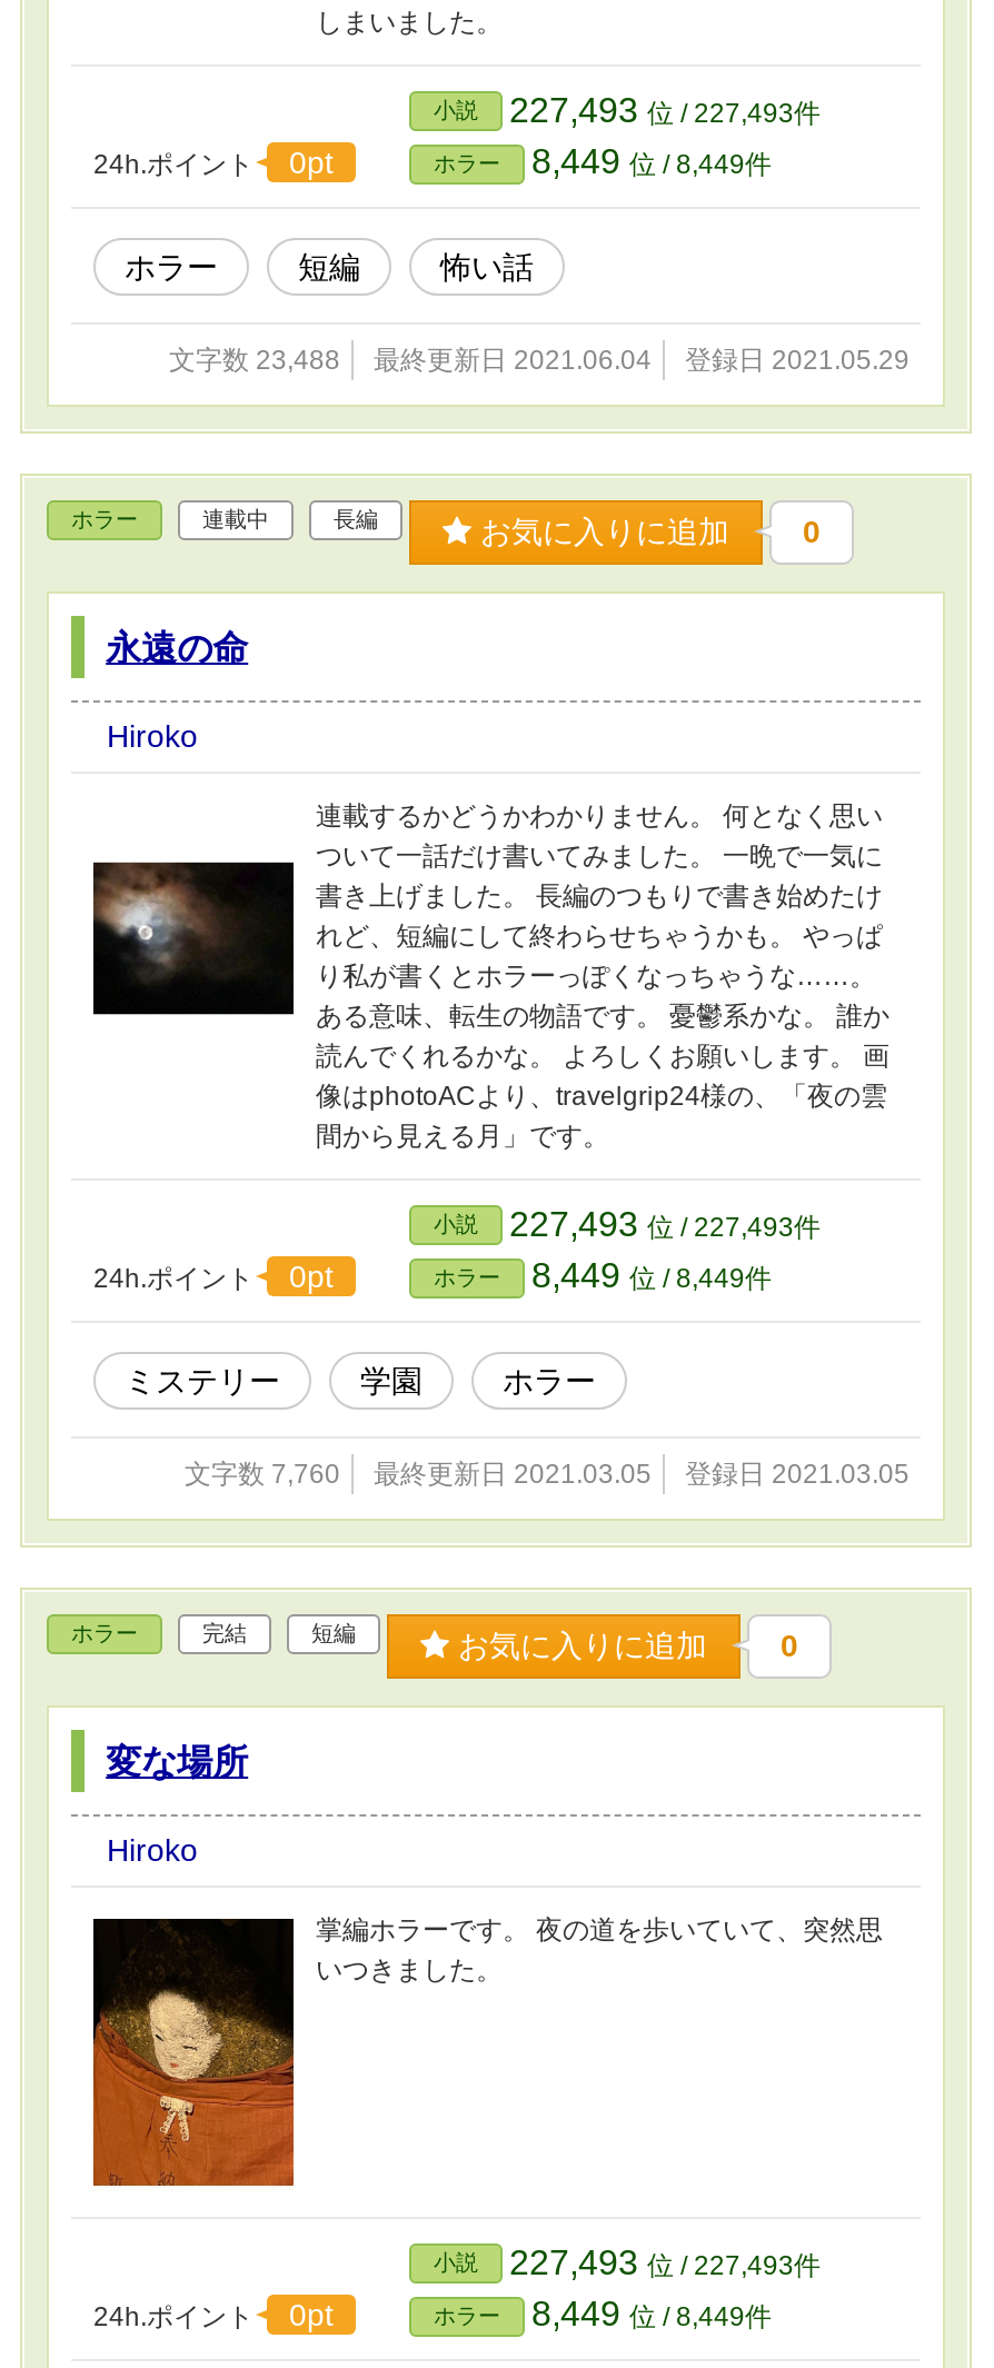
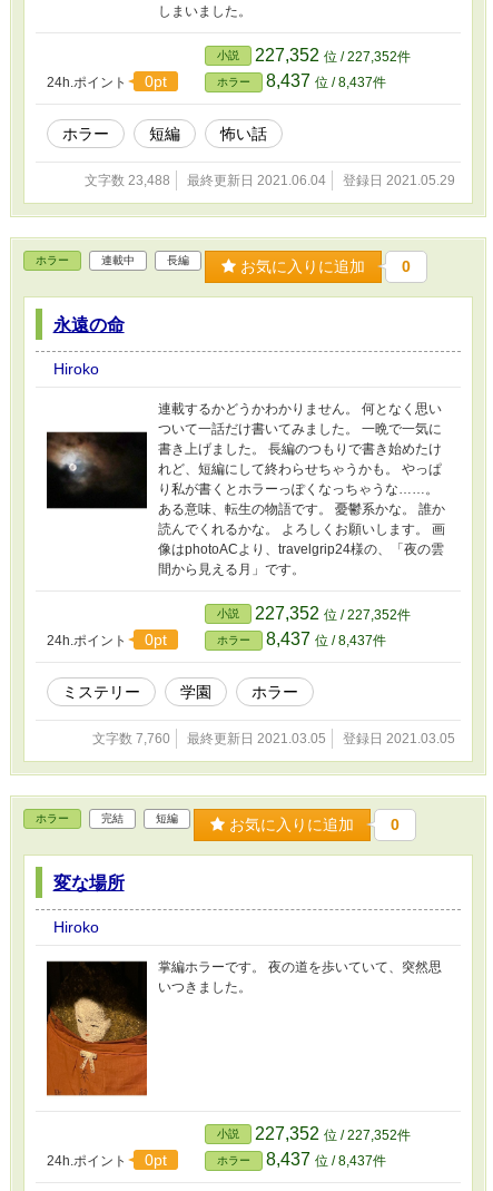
[434,91,821,129] 小説 227,493位 / 227,493件 -> [217,46,411,65] 小説 227,352位 / 227,352件
[434,142,772,180] ホラー 8,449位 / 8,449件 -> [217,71,386,90] ホラー 8,437位 / 8,437件
[434,1205,821,1243] 小説 227,493位 / 227,493件 -> [217,604,411,623] 小説 227,352位 / 227,352件
[434,1256,772,1294] ホラー 8,449位 / 8,449件 -> [217,629,386,648] ホラー 8,437位 / 8,437件
[434,2243,821,2281] 小説 227,493位 / 227,493件 -> [217,1124,411,1143] 小説 227,352位 / 227,352件
[434,2294,772,2332] ホラー 8,449位 / 8,449件 -> [217,1150,386,1169] ホラー 8,437位 / 8,437件

